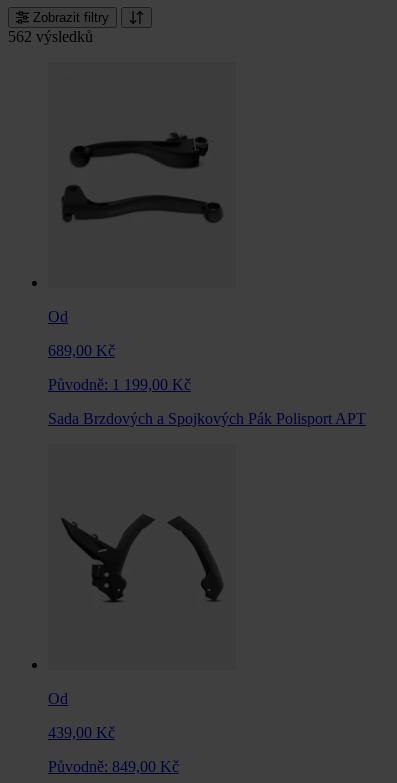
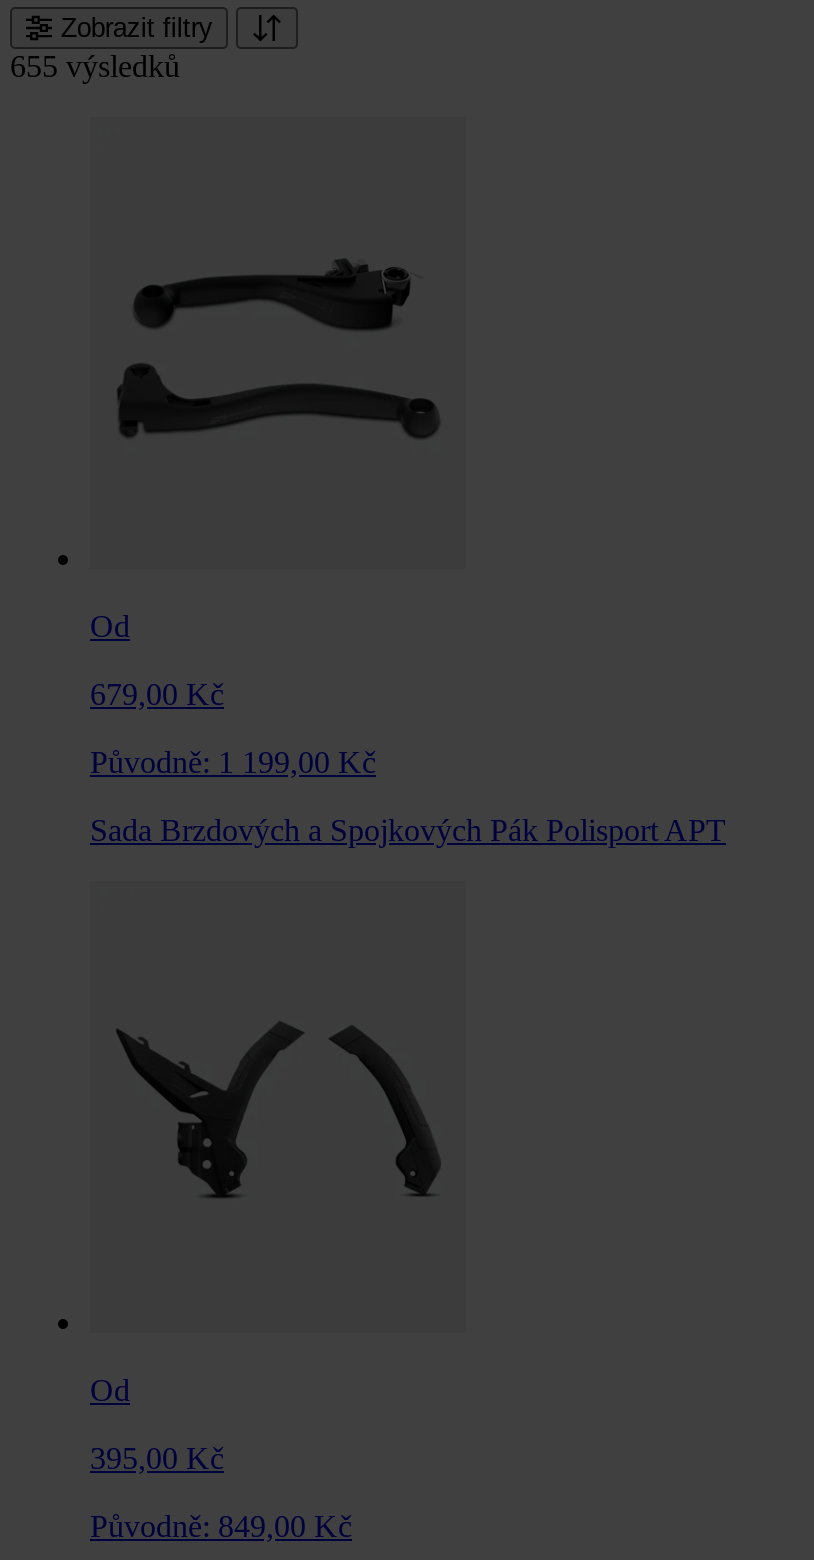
[8,28,93,45] 562 výsledků -> [10,49,180,83] 655 výsledků
[48,342,115,359] 689,00 Kč -> [90,677,224,711] 679,00 Kč
[48,724,115,741] 439,00 Kč -> [90,1441,224,1475] 395,00 Kč

